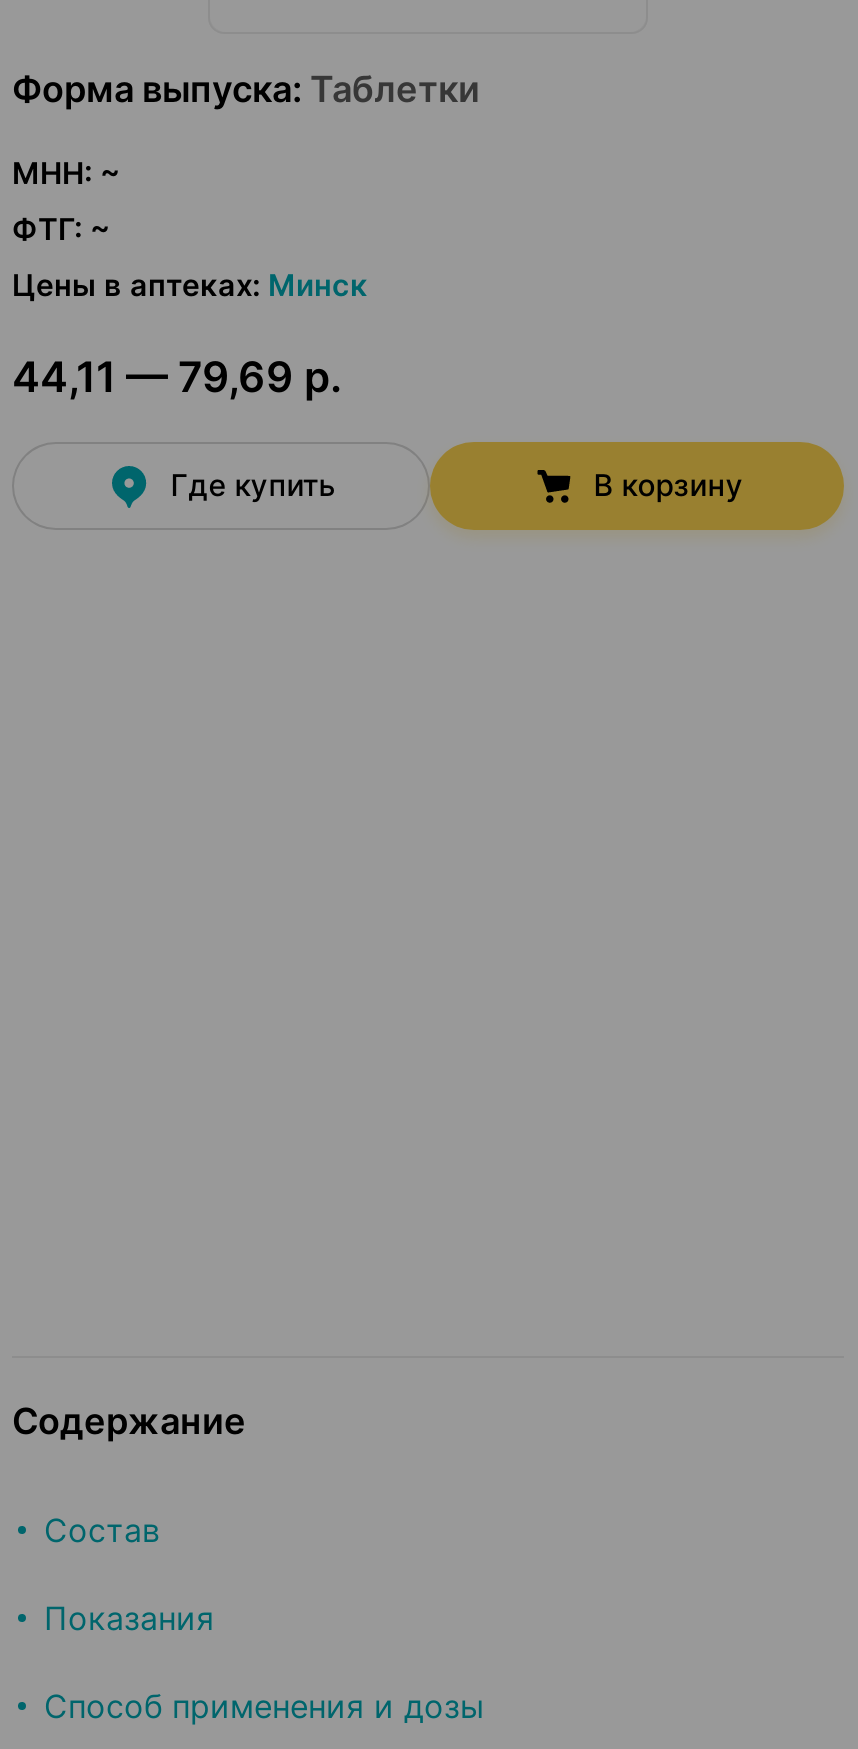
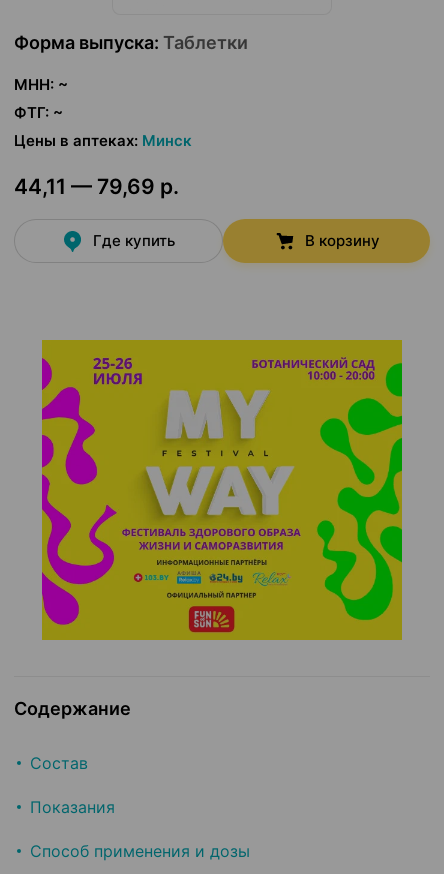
none -> [41,339,403,641] [image]

